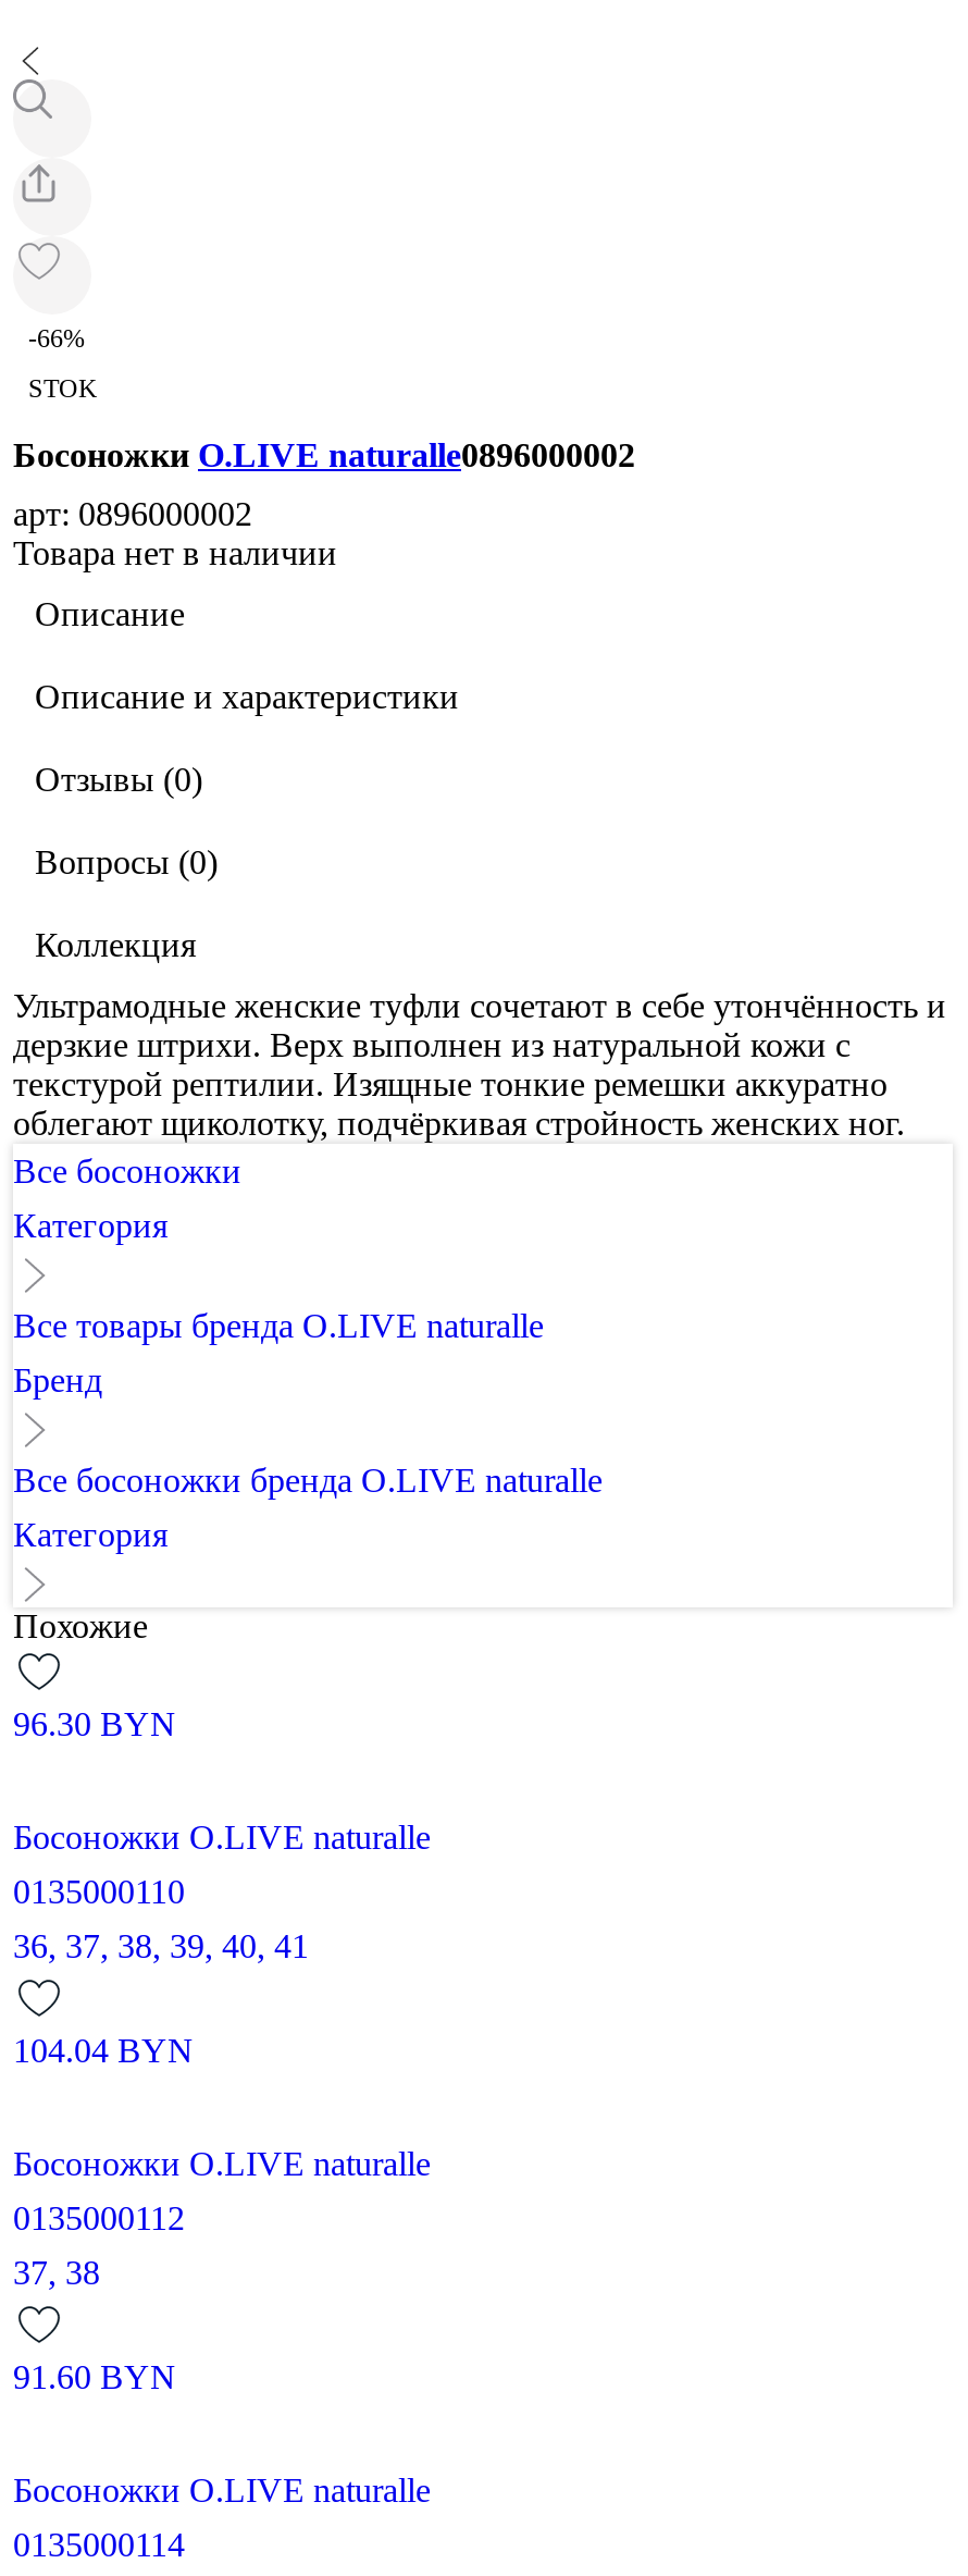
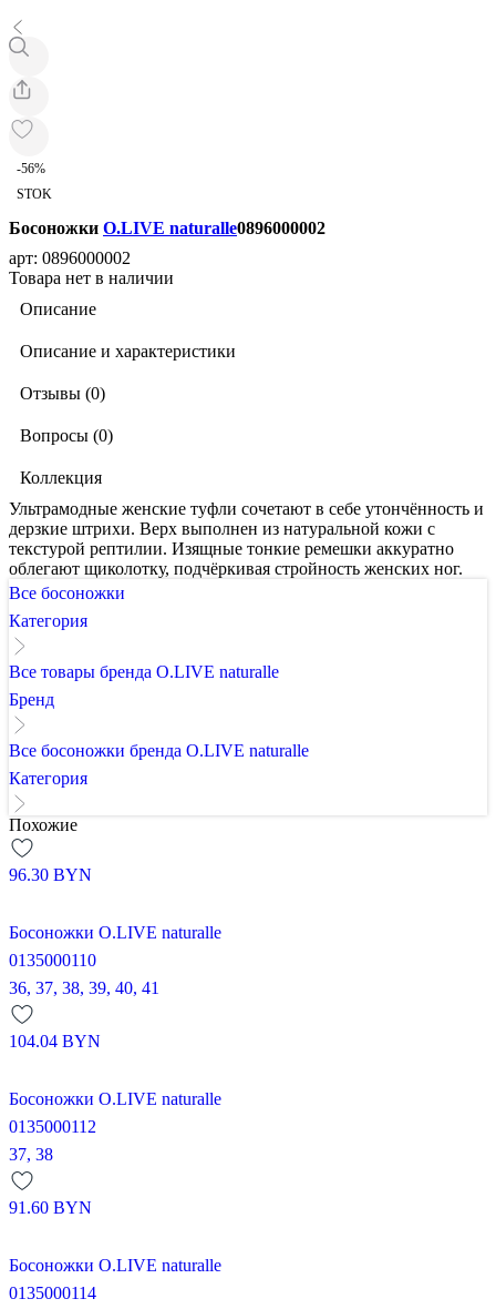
[28,323,85,353] -66% -> [17,161,45,176] -56%

